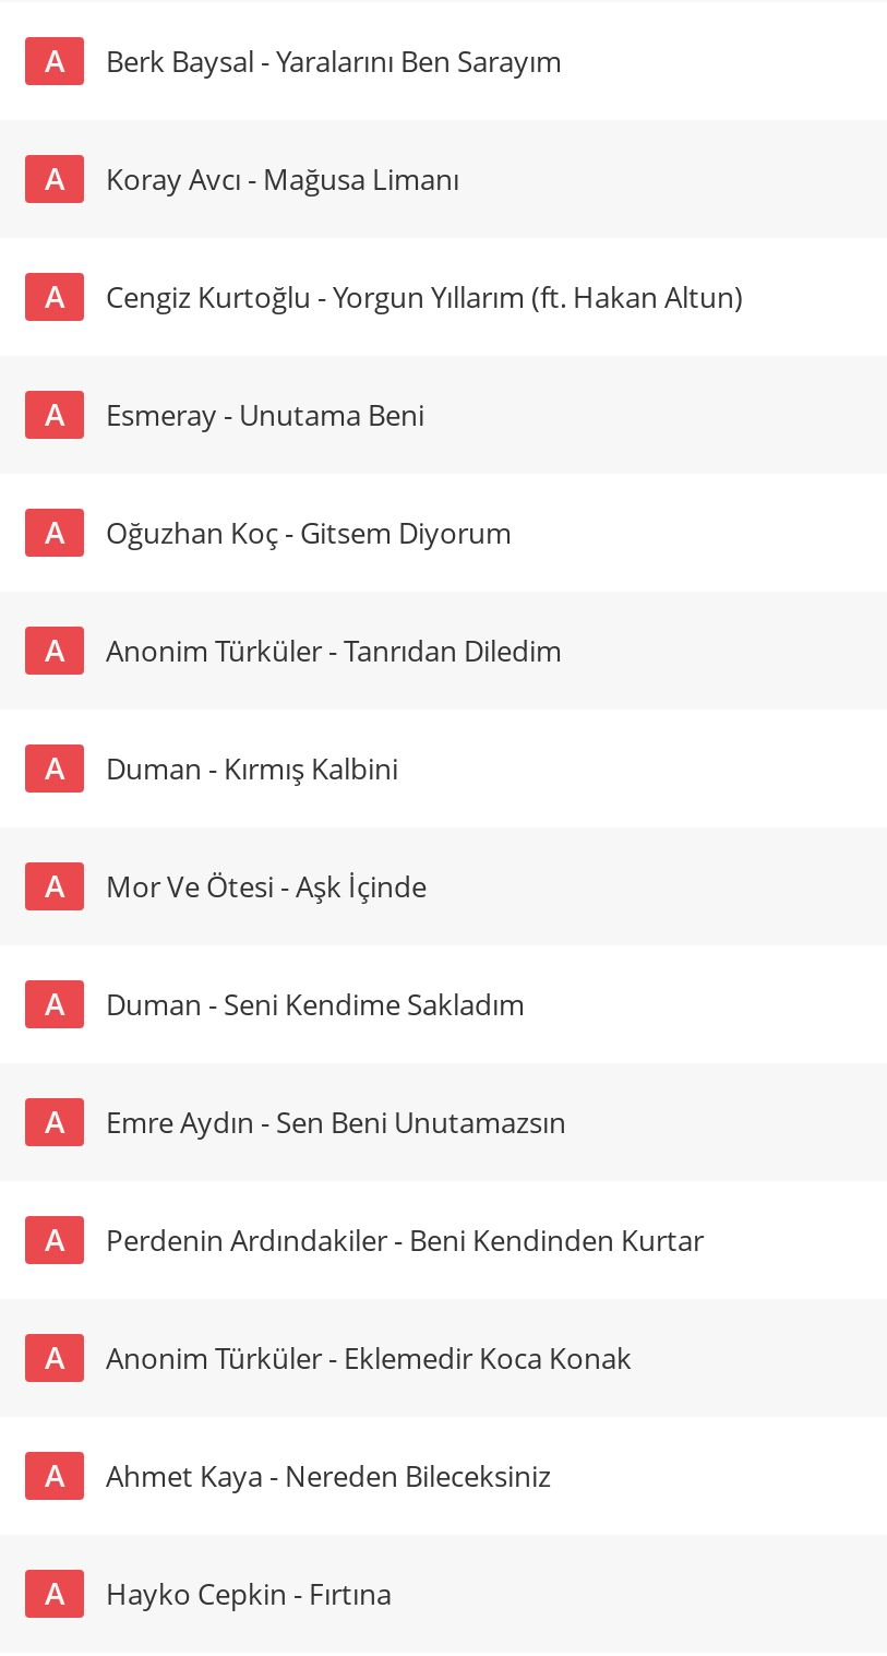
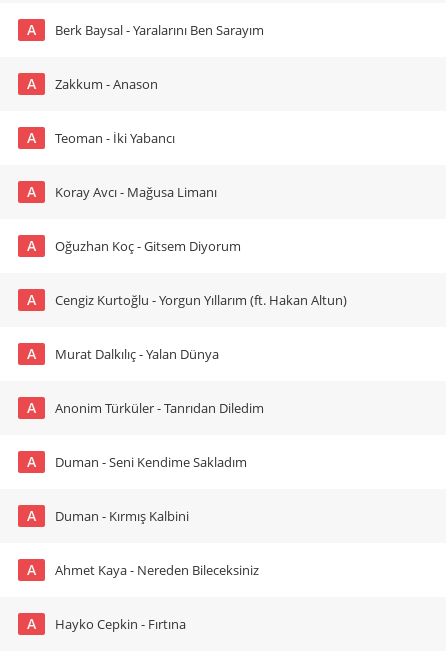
moved [106,159,459,199] -> [55,183,217,201]: Koray Avcı - Mağusa Limanı
none -> [55,75,158,93] Zakkum - Anason
moved [106,277,743,317] -> [55,291,347,309]: Cengiz Kurtoğlu - Yorgun Yıllarım (ft. Hakan Altun)
none -> [55,129,175,147] Teoman - İki Yabancı
[106,395,424,434] Esmeray - Unutama Beni -> none
moved [106,631,562,670] -> [55,399,264,417]: Anonim Türküler - Tanrıdan Diledim
moved [106,749,398,788] -> [55,507,189,525]: Duman - Kırmış Kalbini
none -> [55,345,219,363] Murat Dalkılıç - Yalan Dünya
[106,867,427,906] Mor Ve Ötesi - Aşk İçinde -> none
[45,1103,704,1378] Emre Aydın - Sen Beni Unutamazsın | A | Perdenin Ardındakiler - Beni Kendinden Kurtar | A | Anonim Türküler - Eklemedir Koca Konak -> none

